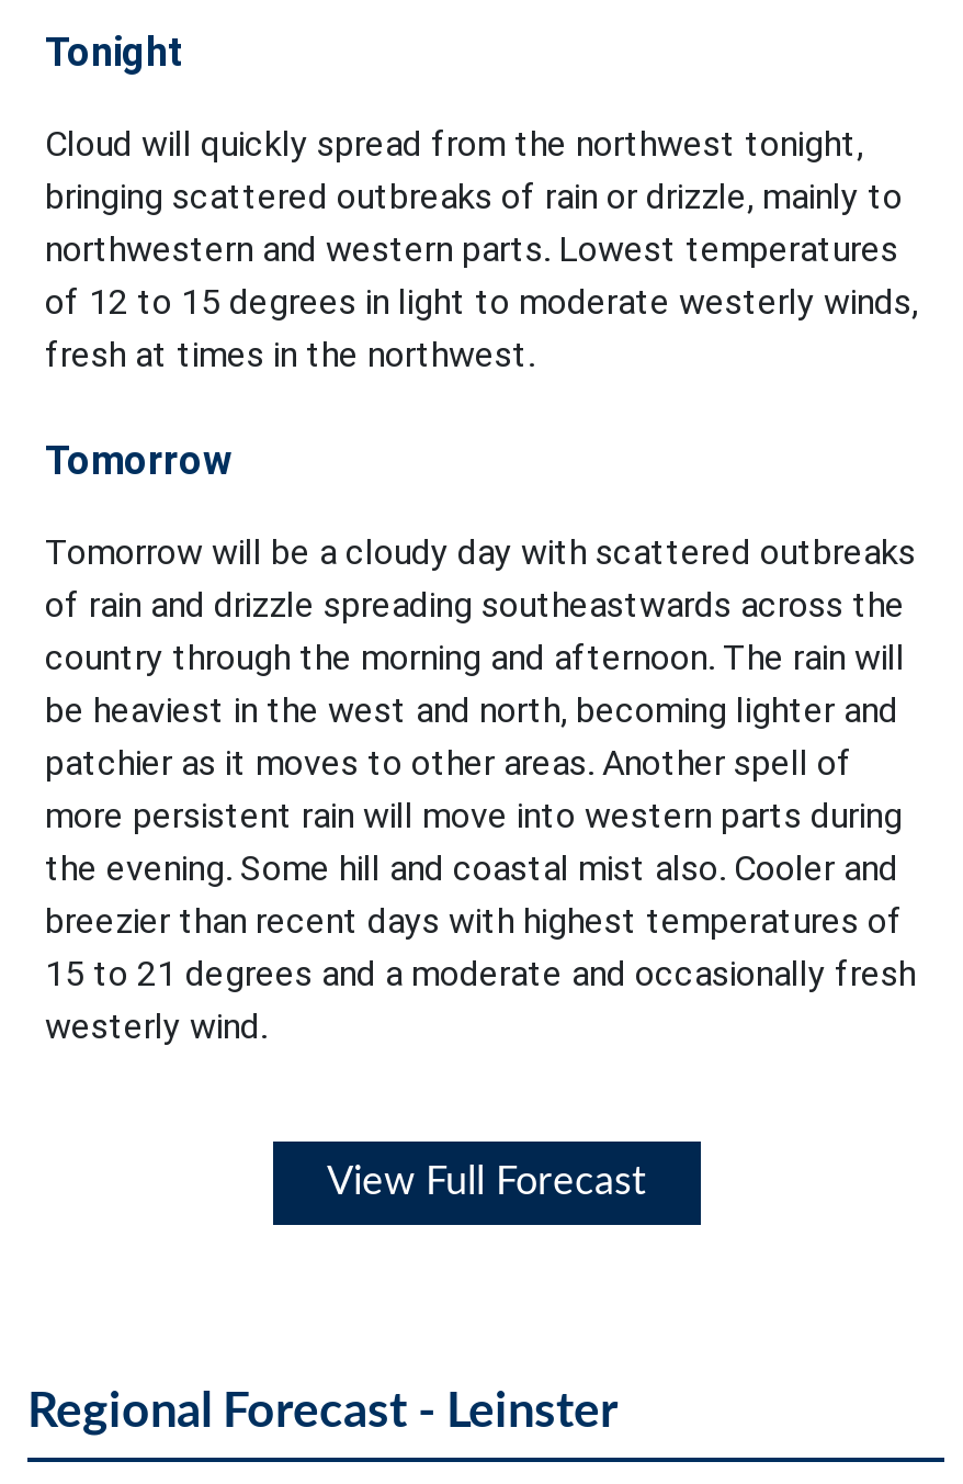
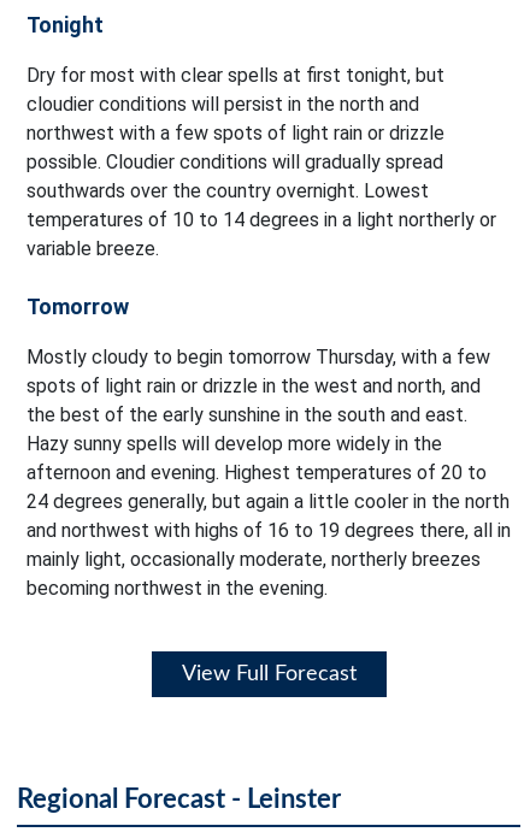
[45,124,918,376] Cloud will quickly spread from the northwest tonight, | bringing scattered outbreaks of rain or drizzle, mainly to | northwestern and western parts. Lowest temperatures | of 12 to 15 degrees in light to moderate westerly winds, | fresh at times in the northwest. -> [26,64,496,260] Dry for most with clear spells at first tonight, but | cloudier conditions will persist in the north and | northwest with a few spots of light rain or drizzle | possible. Cloudier conditions will gradually spread | southwards over the country overnight. Lowest | temperatures of 10 to 14 degrees in a light northerly or | variable breeze.
moved [45,438,231,484] -> [26,294,129,319]: Tomorrow
[45,532,916,1048] Tomorrow will be a cloudy day with scattered outbreaks | of rain and drizzle spreading southeastwards across the | country through the morning and afternoon. The rain will | be heaviest in the west and north, becoming lighter and | patchier as it moves to other areas. Another spell of | more persistent rain will move into western parts during | the evening. Some hill and coastal mist also. Cooler and | breezier than recent days with highest temperatures of | 15 to 21 degrees and a moderate and occasionally fresh | westerly wind. -> [26,346,511,600] Mostly cloudy to begin tomorrow Thursday, with a few | spots of light rain or drizzle in the west and north, and | the best of the early sunshine in the south and east. | Hazy sunny spells will develop more widely in the | afternoon and evening. Highest temperatures of 20 to | 24 degrees generally, but again a little cooler in the north | and northwest with highs of 16 to 19 degrees there, all in | mainly light, occasionally moderate, northerly breezes | becoming northwest in the evening.

